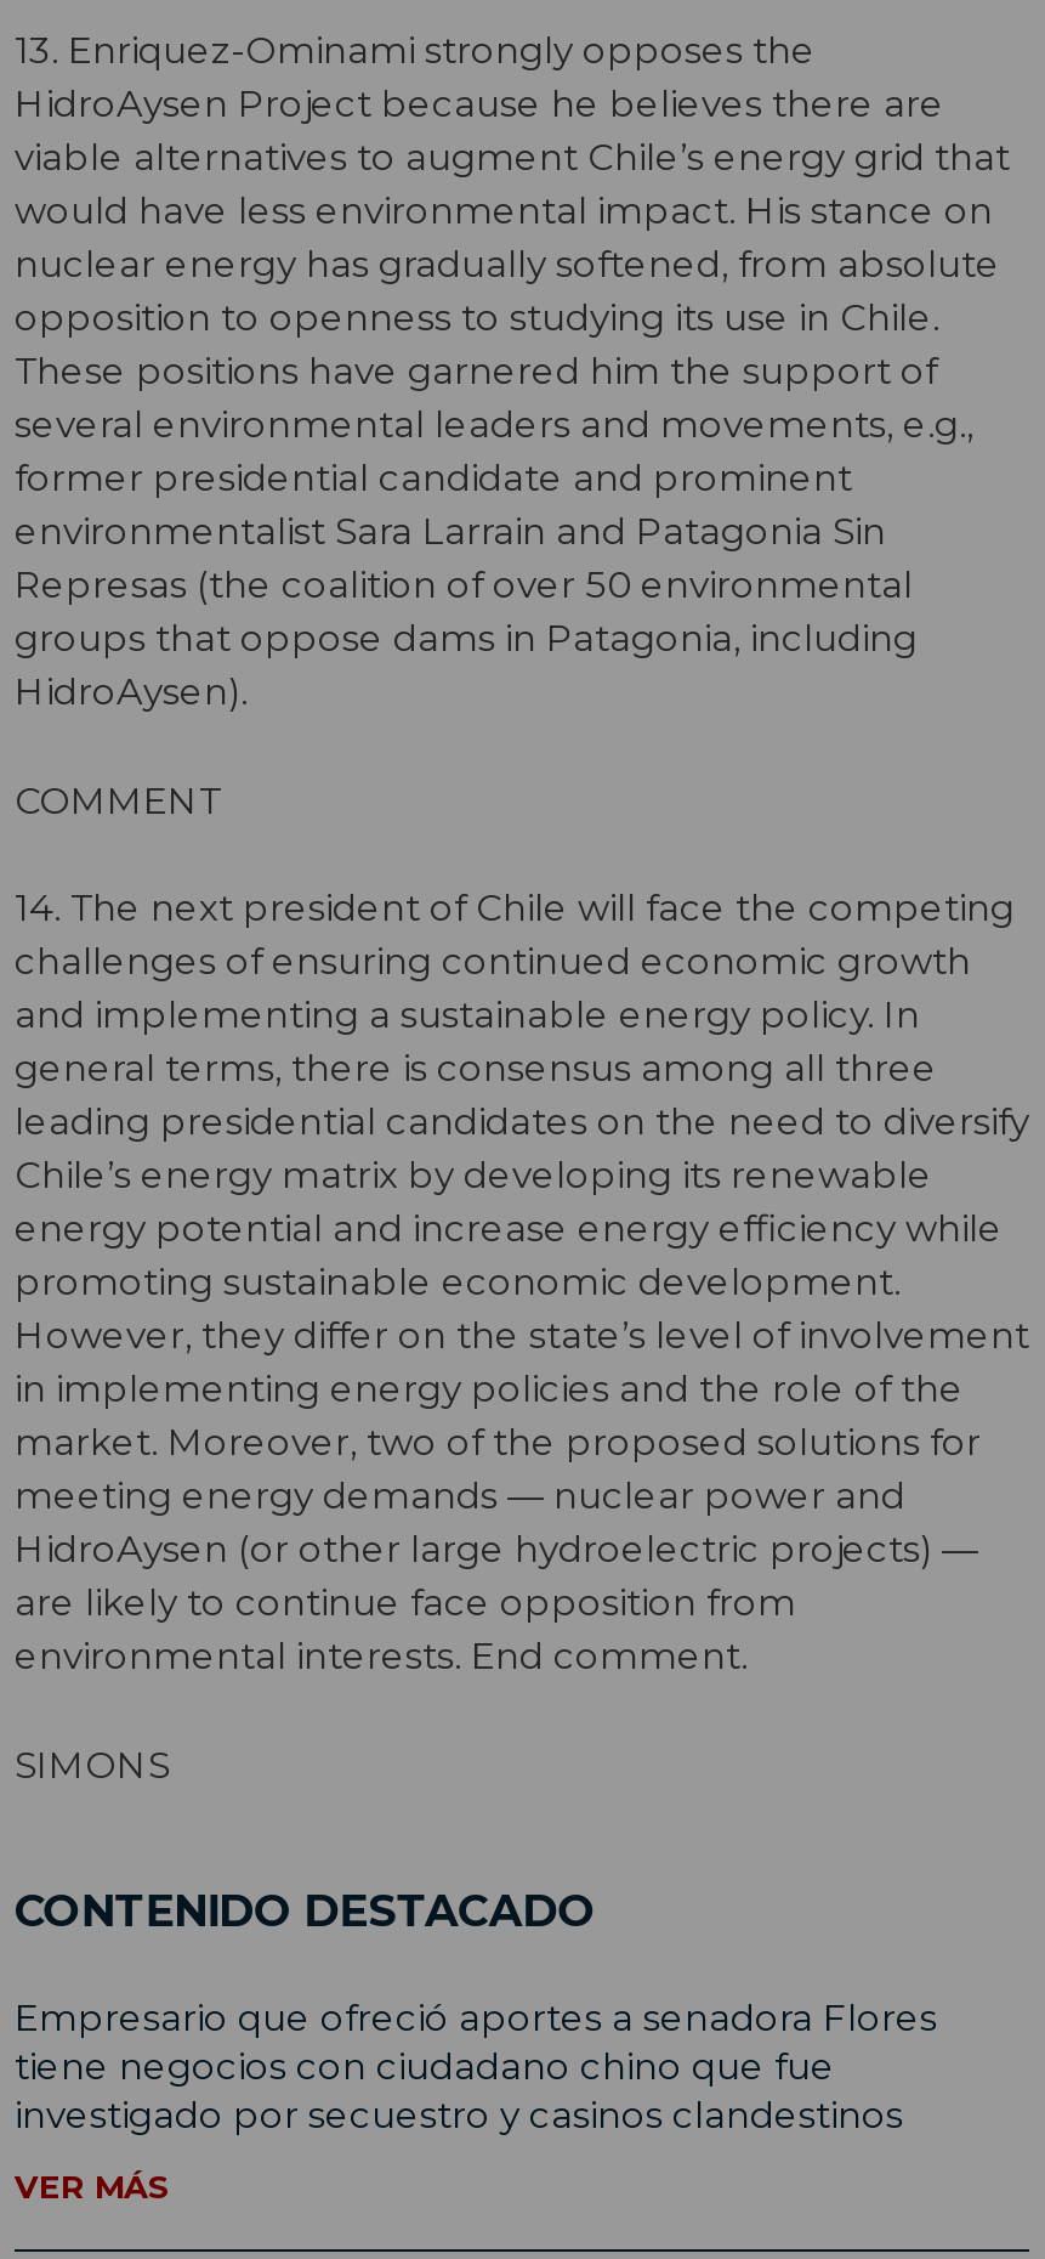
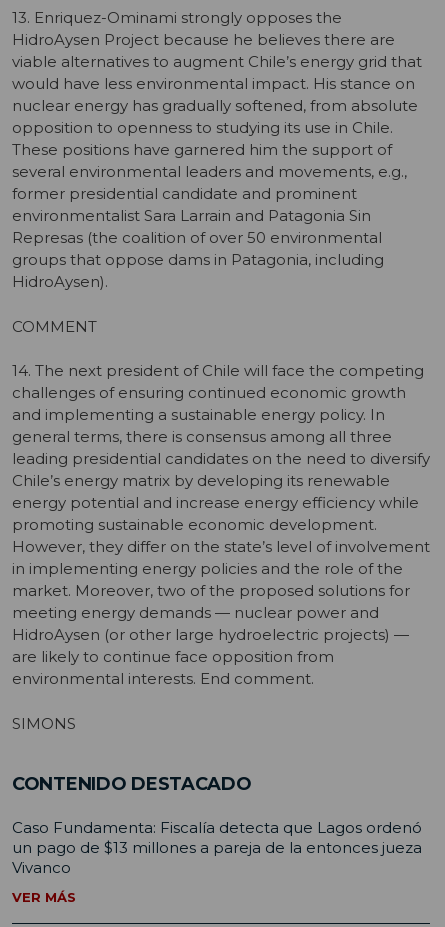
[15,1995,937,2139] Empresario que ofreció aportes a senadora Flores | tiene negocios con ciudadano chino que fue | investigado por secuestro y casinos clandestinos -> [12,818,422,877] Caso Fundamenta: Fiscalía detecta que Lagos ordenó | un pago de $13 millones a pareja de la entonces jueza | Vivanco

